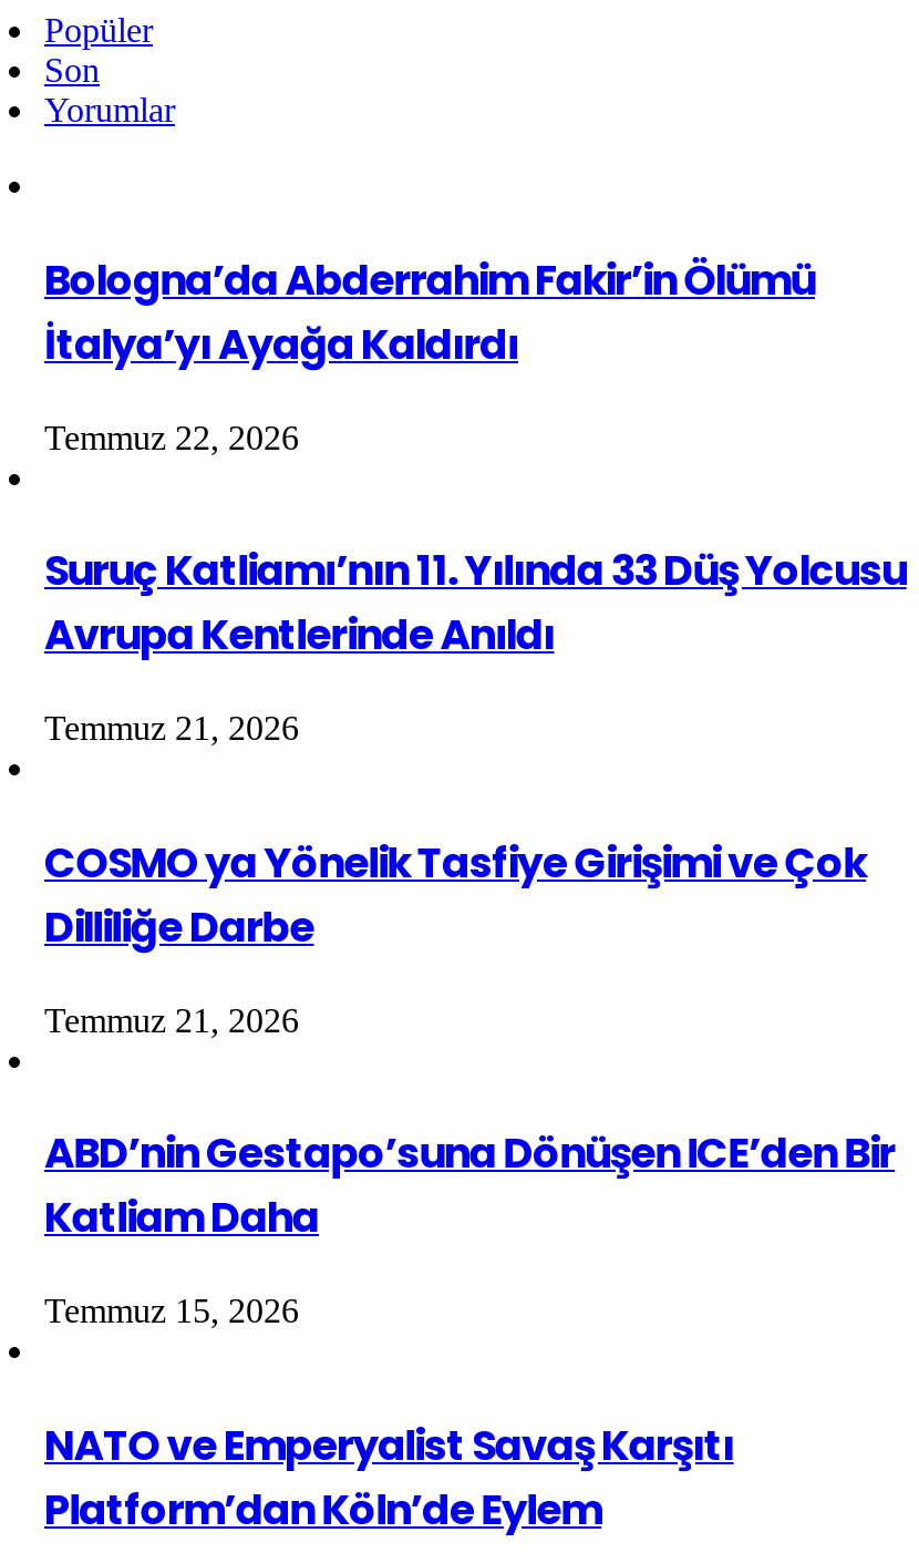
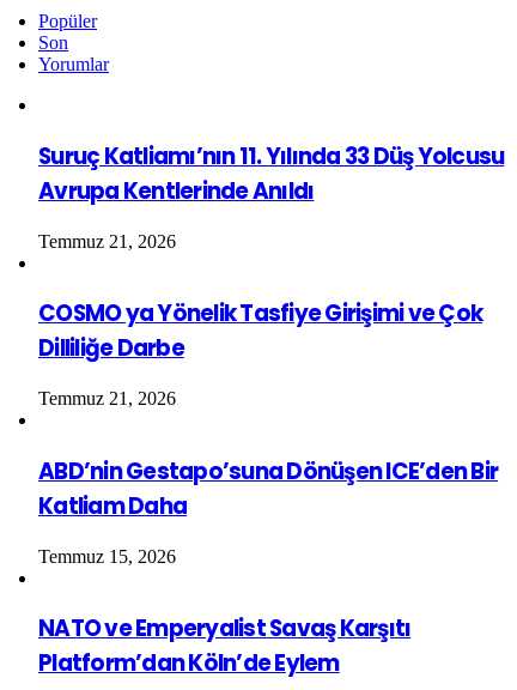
[44,250,815,456] Bologna’da Abderrahim Fakir’in Ölümü | İtalya’yı Ayağa Kaldırdı | Temmuz 22, 2026 -> none

